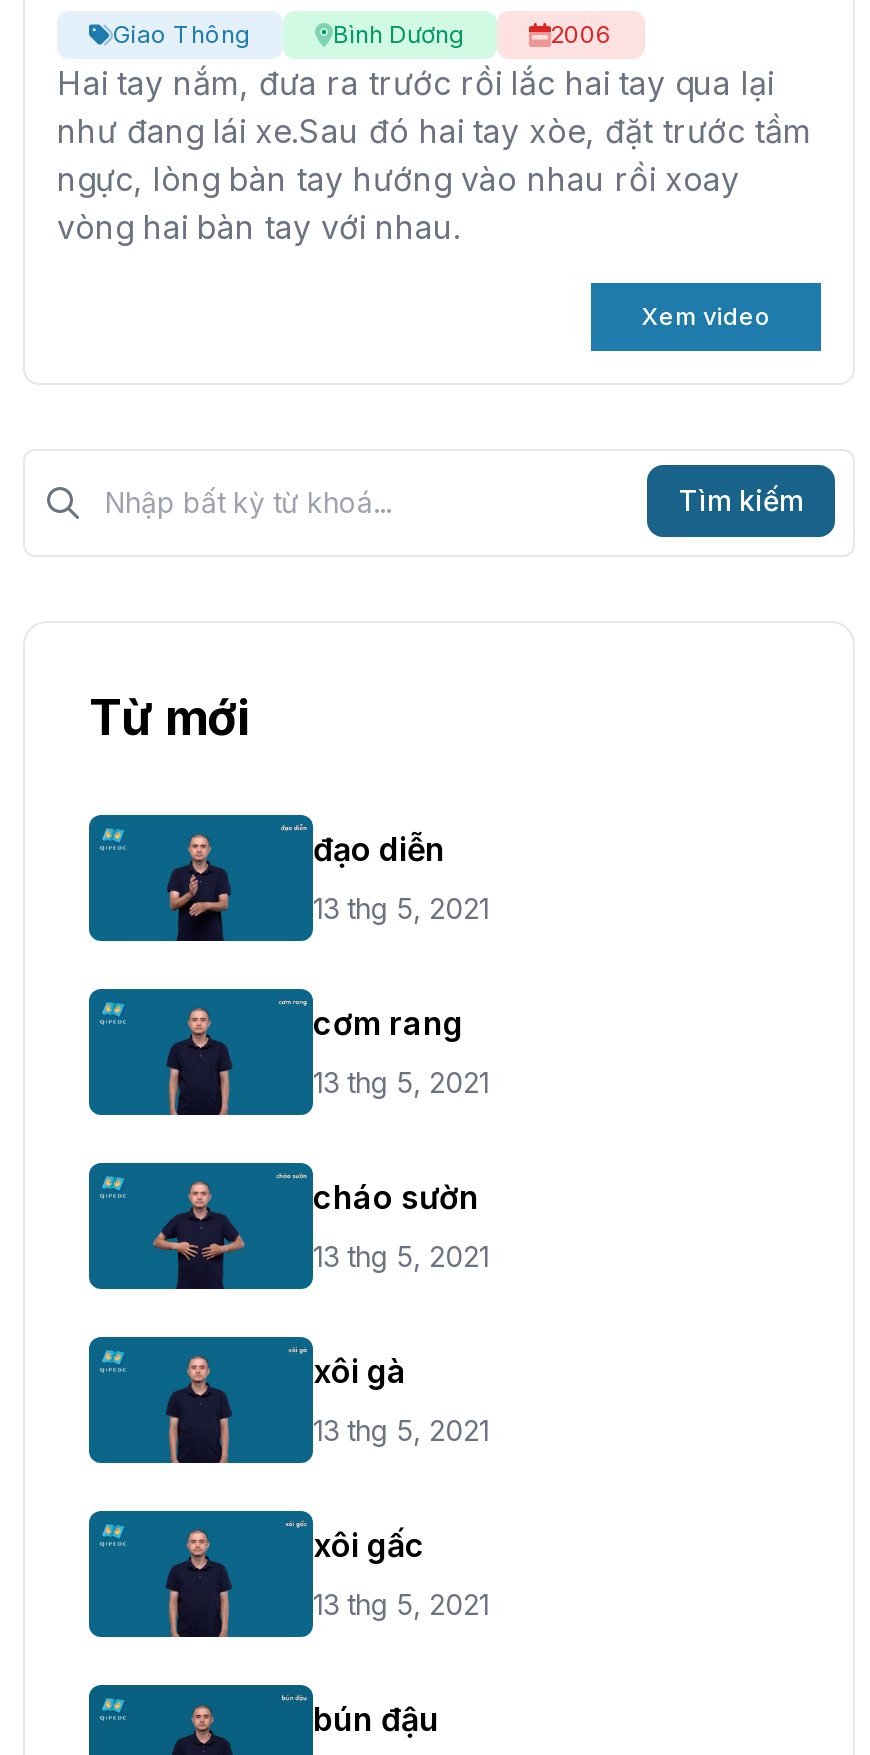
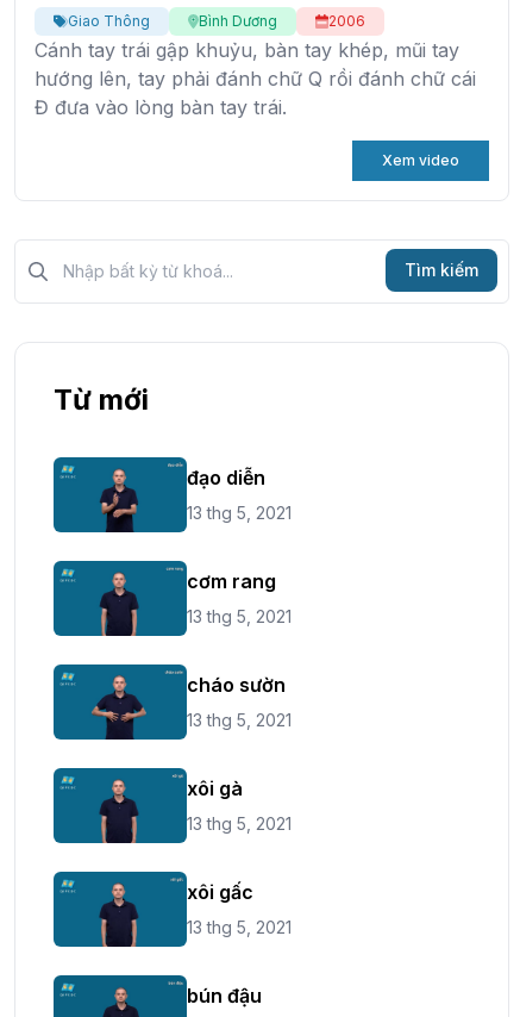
[57,63,811,247] Hai tay nắm, đưa ra trước rồi lắc hai tay qua lại | như đang lái xe.Sau đó hai tay xòe, đặt trước tầm | ngực, lòng bàn tay hướng vào nhau rồi xoay | vòng hai bàn tay với nhau. -> [35,38,476,119] Cánh tay trái gập khuỷu, bàn tay khép, mũi tay | hướng lên, tay phải đánh chữ Q rồi đánh chữ cái | Đ đưa vào lòng bàn tay trái.

